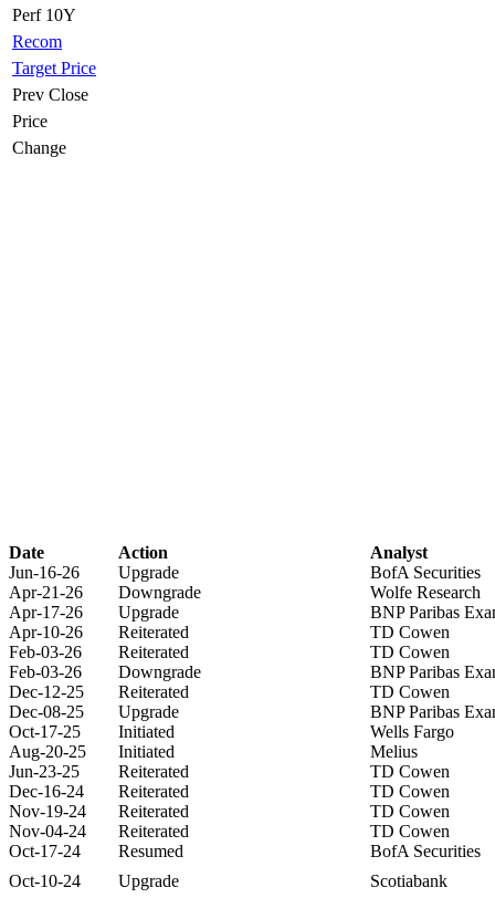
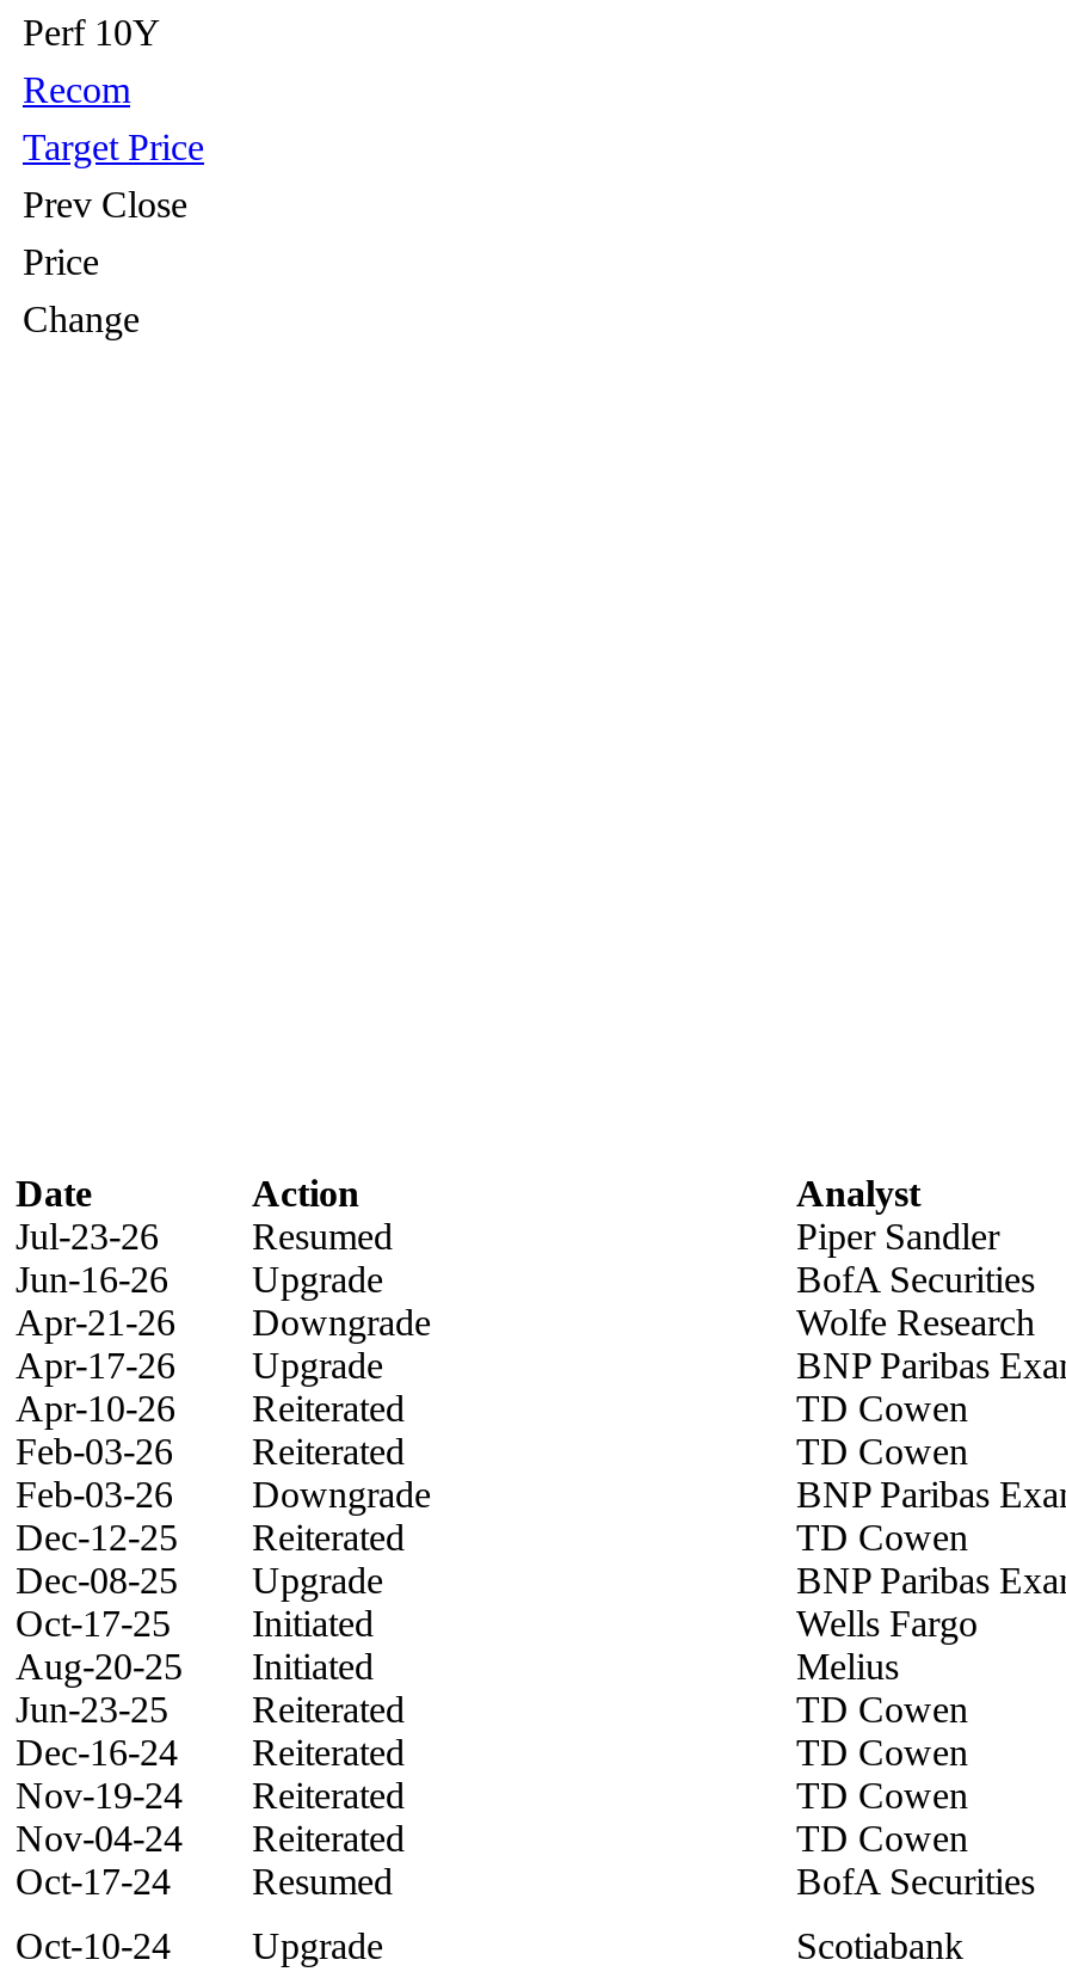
none -> [16,1215,999,1256] Jul-23-26 | Resumed | Piper Sandler

